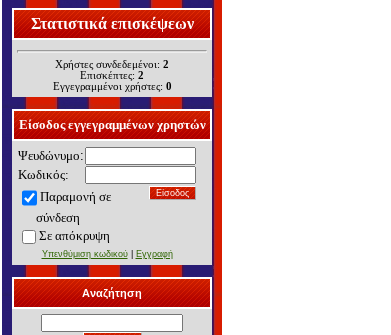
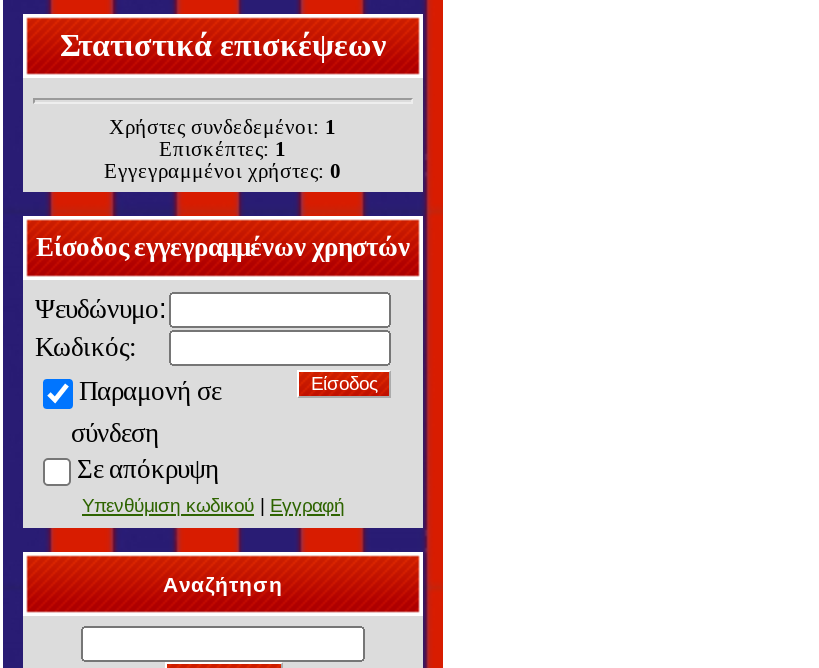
[55,59,169,70] Χρήστες συνδεδεμένοι: 2 -> [109,115,337,137] Χρήστες συνδεδεμένοι: 1
[80,70,144,81] Επισκέπτες: 2 -> [159,137,287,159] Επισκέπτες: 1

